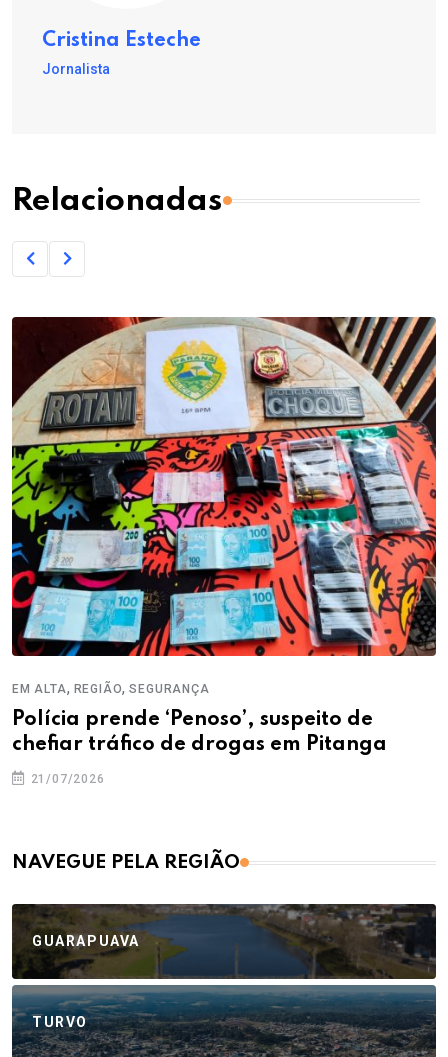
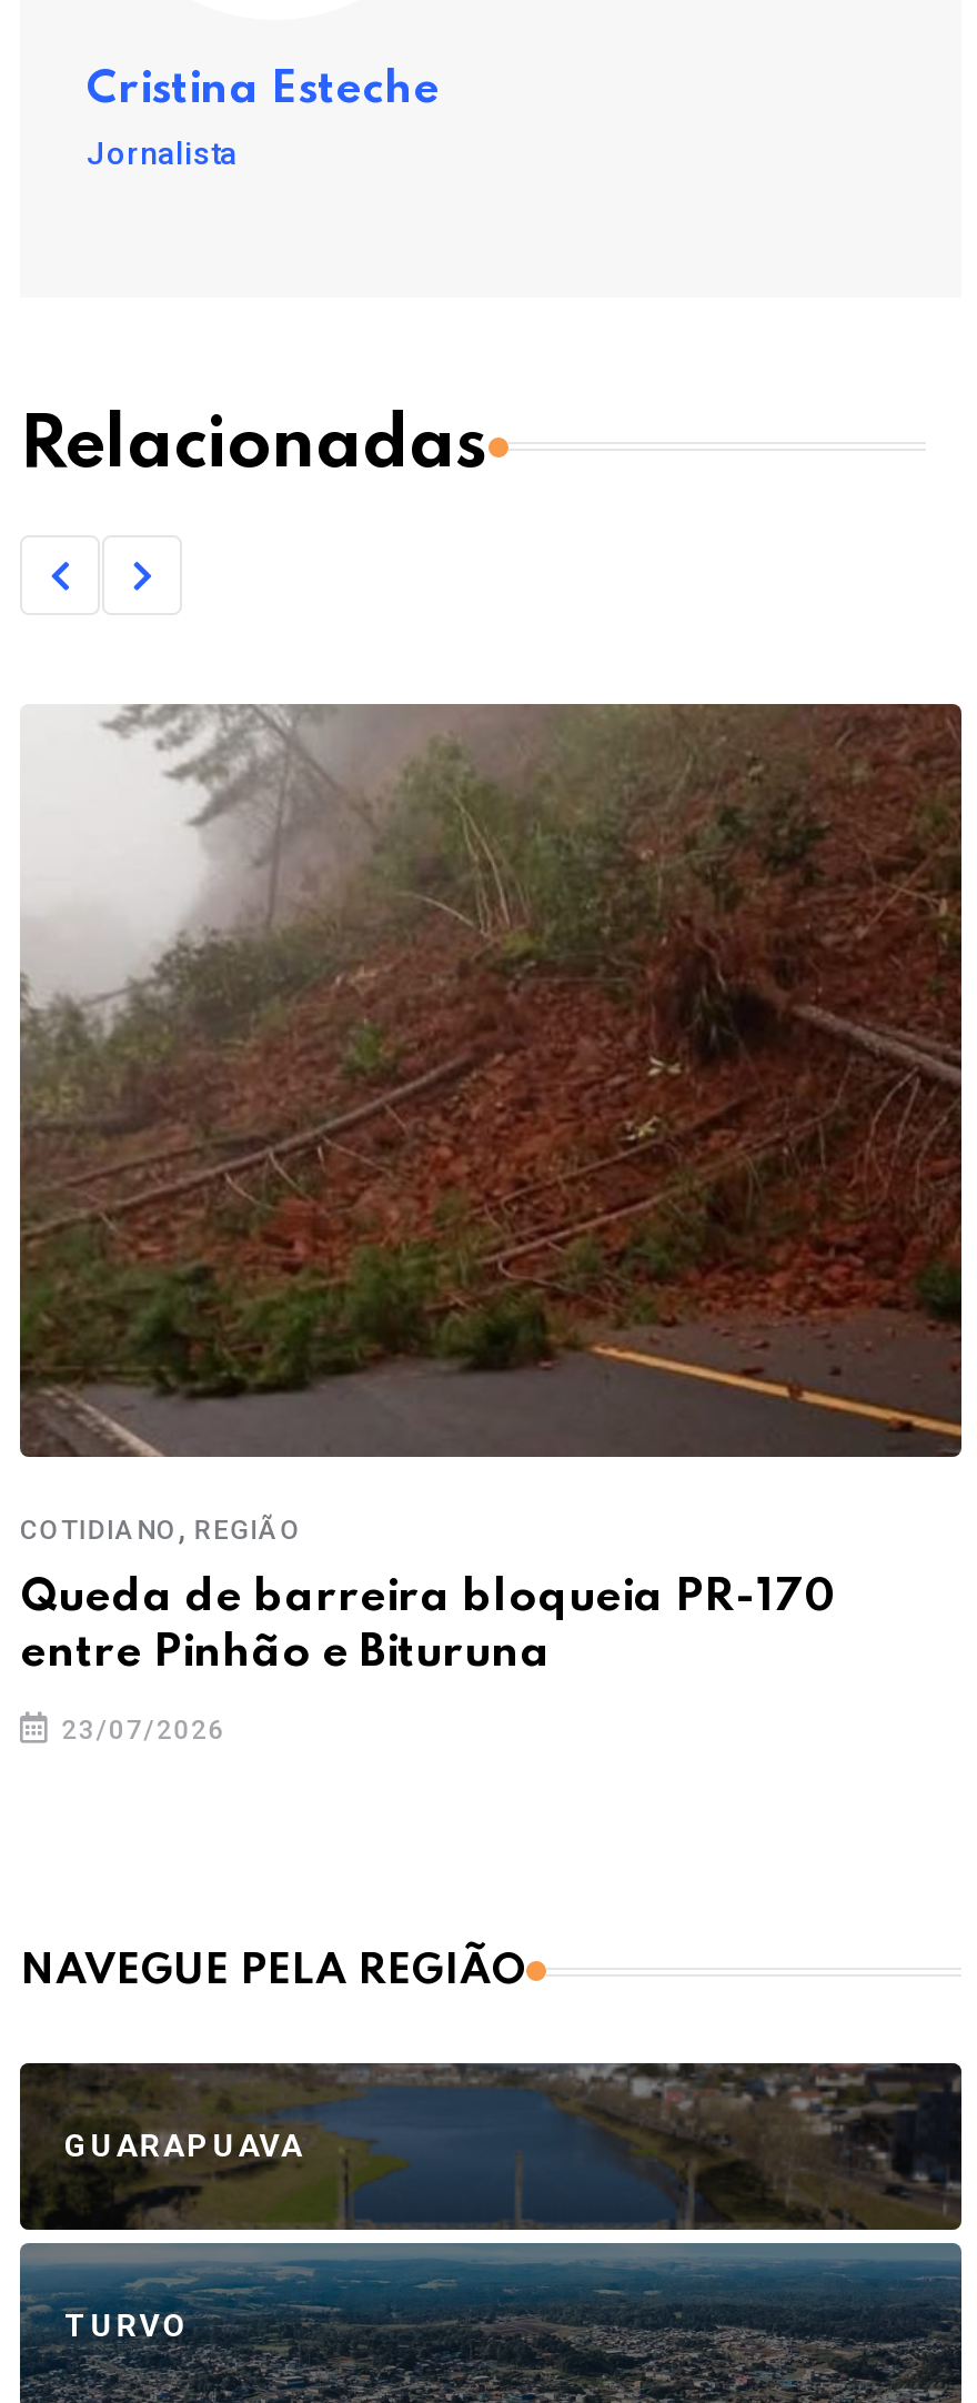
[11,316,437,697] [image] | EM ALTA, REGIÃO, SEGURANÇA -> [18,702,964,1548] [image] | COTIDIANO, REGIÃO
[12,710,387,755] Polícia prende ‘Penoso’, suspeito de | chefiar tráfico de drogas em Pitanga -> [20,1577,835,1677] Queda de barreira bloqueia PR-170 | entre Pinhão e Bituruna
[27,772,105,786] 21/07/2026 -> [53,1715,226,1746] 23/07/2026

